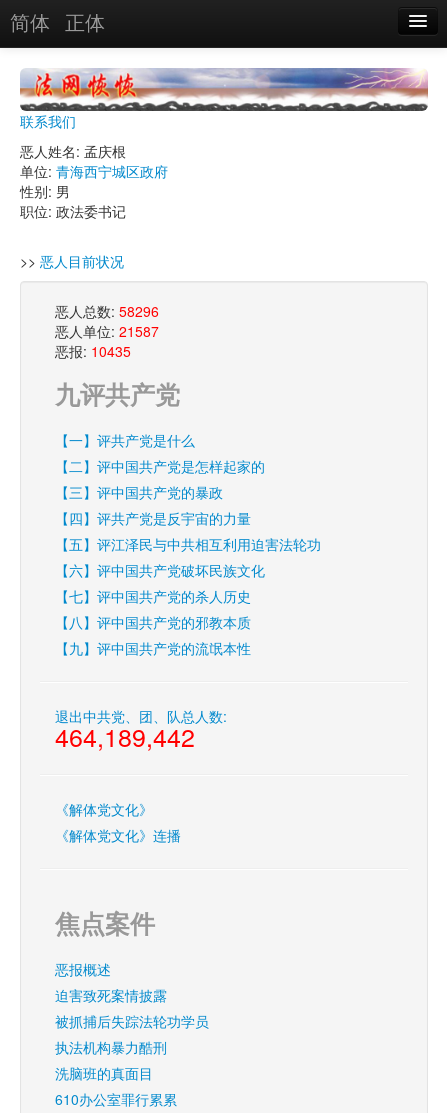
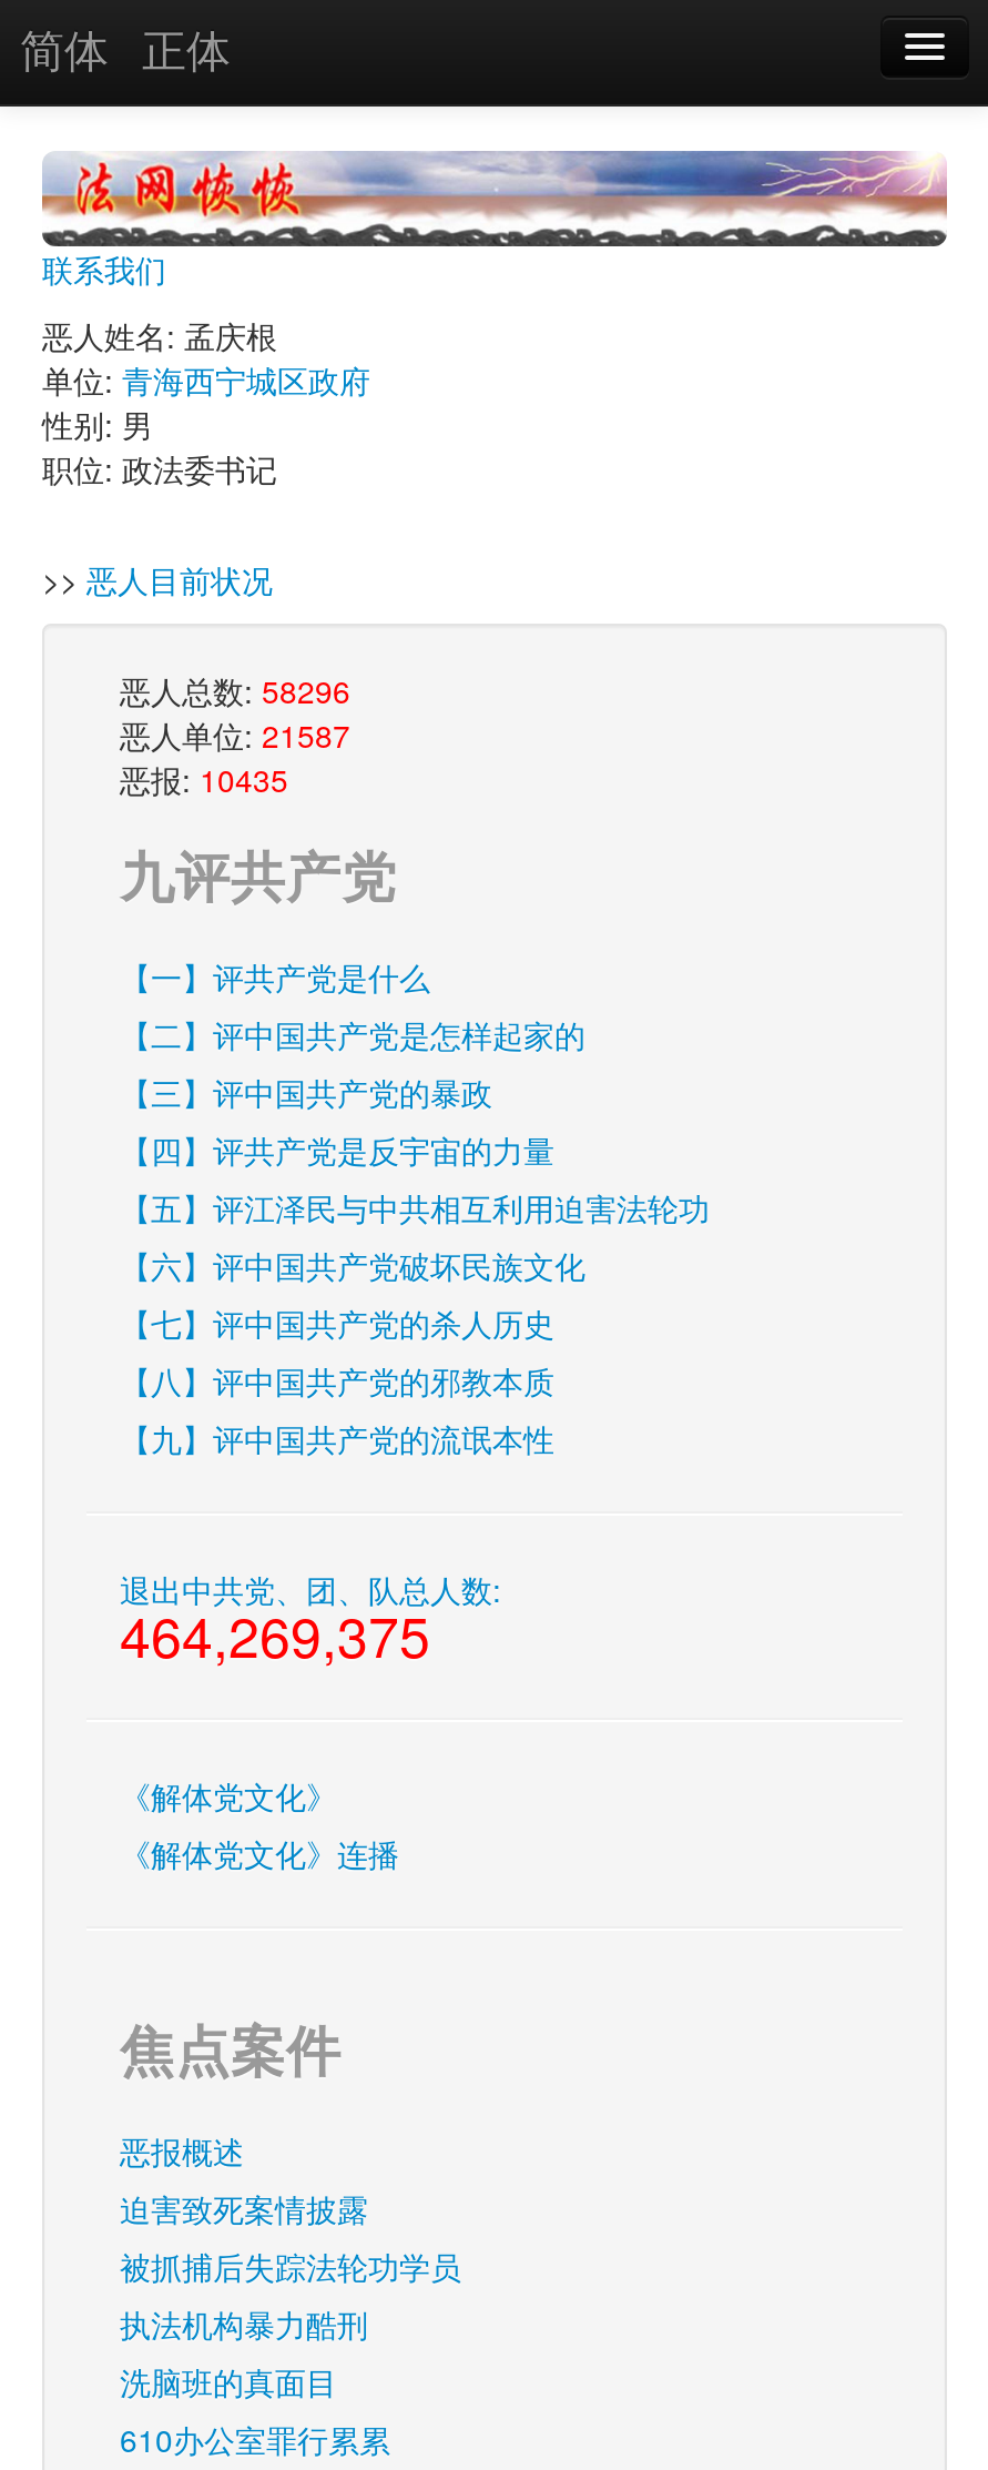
[55,718,195,754] 464,189,442 -> [120,1593,430,1673] 464,269,375

